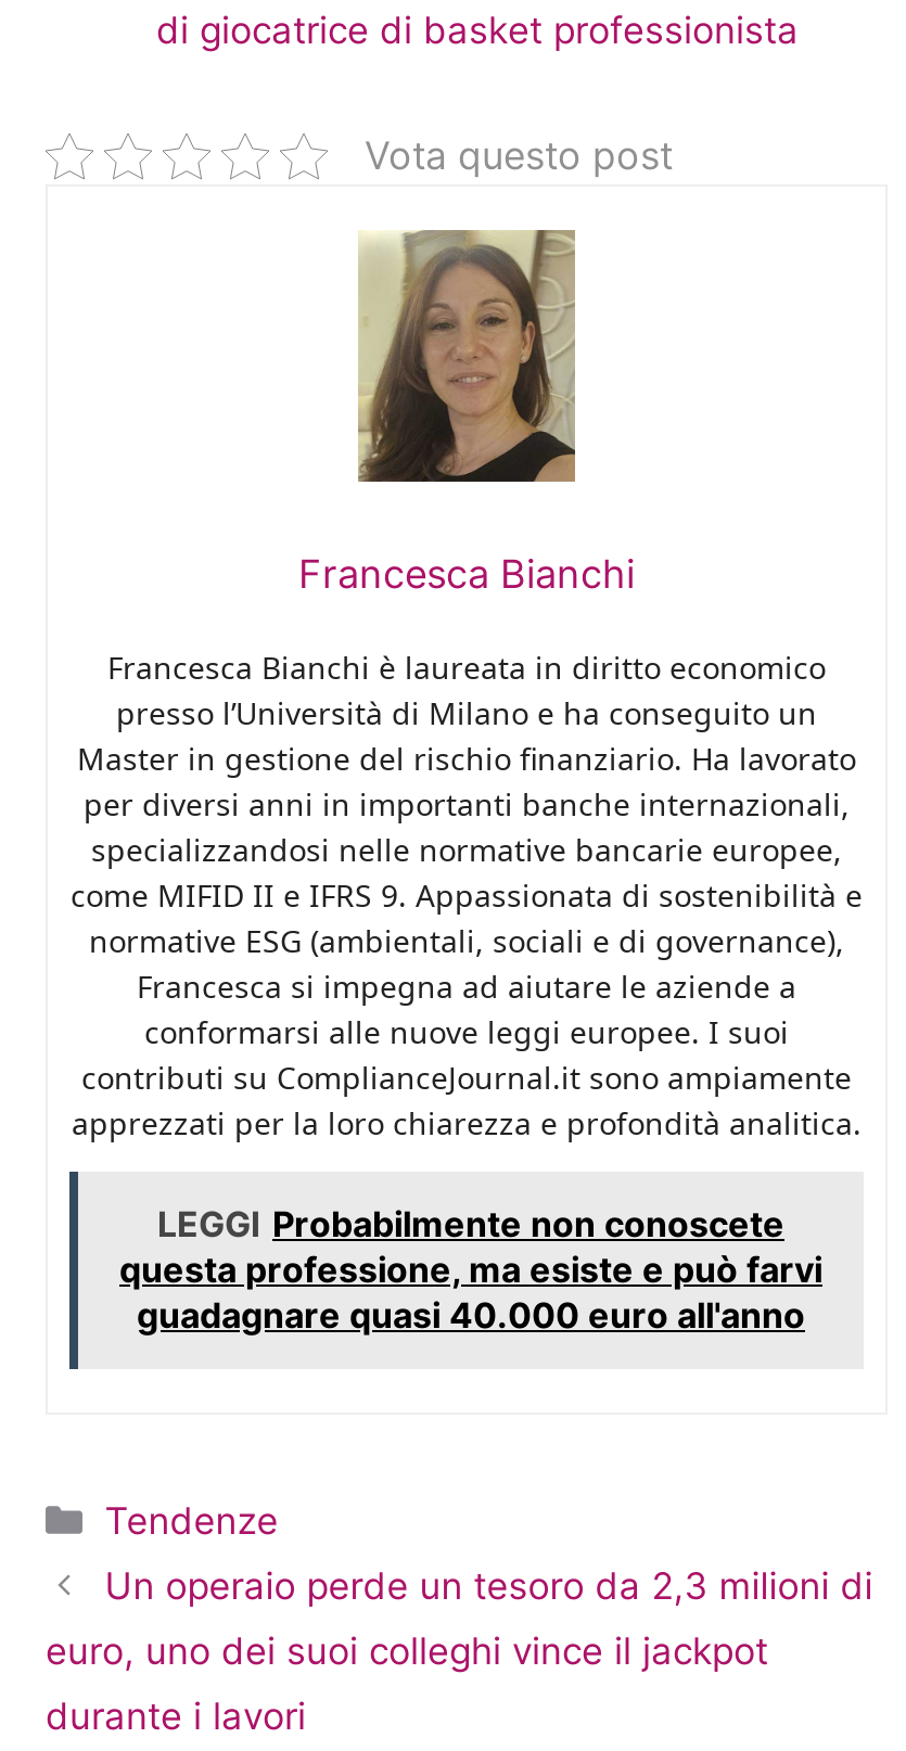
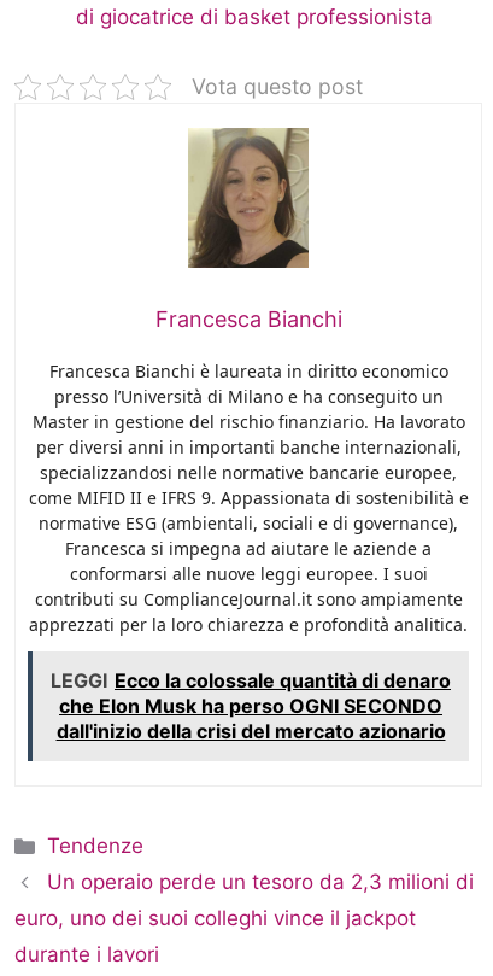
[119,1203,822,1337] LEGGI Probabilmente non conoscete | questa professione, ma esiste e può farvi | guadagnare quasi 40.000 euro all'anno -> [51,669,451,744] LEGGI Ecco la colossale quantità di denaro | che Elon Musk ha perso OGNI SECONDO | dall'inizio della crisi del mercato azionario

